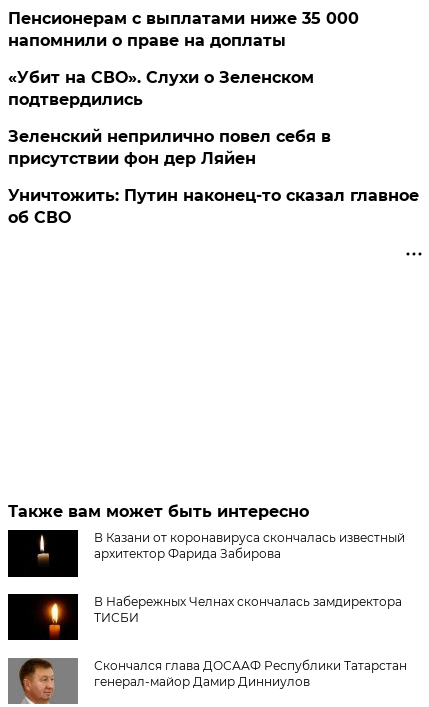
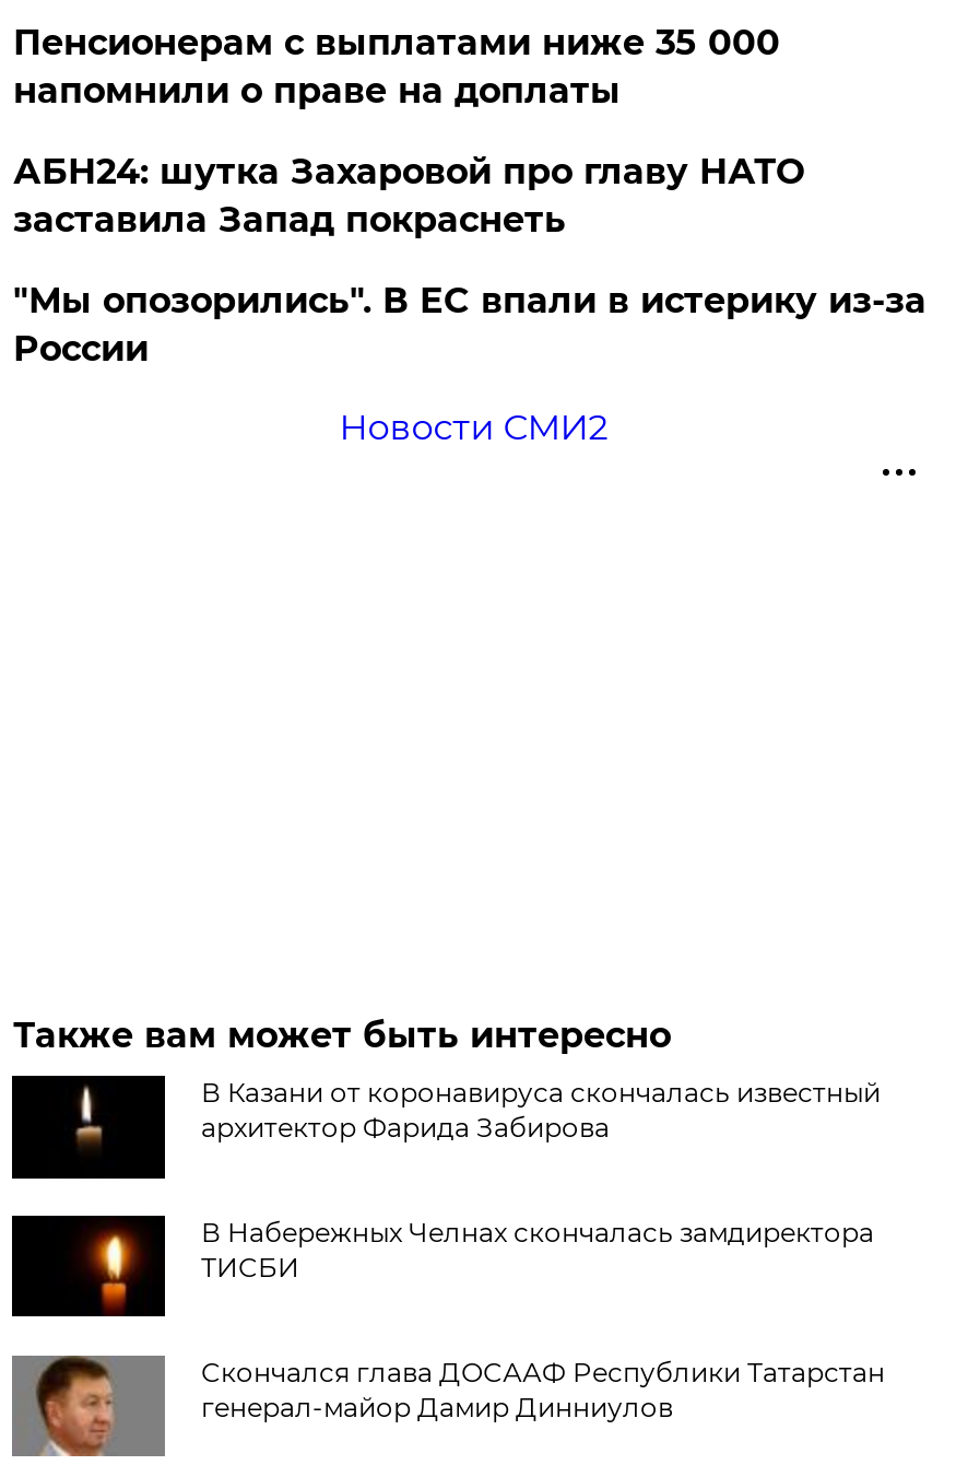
[8,68,314,109] «Убит на СВО». Слухи о Зеленском | подтвердились -> [13,151,804,241] АБН24: шутка Захаровой про главу НАТО | заставила Запад покраснеть
[8,127,331,168] Зеленский неприлично повел cебя в | присутствии фон дер Ляйен -> [13,280,926,370] "Мы опозорились". В ЕС впали в истерику из-за | России
[8,186,419,227] Уничтожить: Путин наконец-то сказал главное | об СВО -> [339,407,608,448] Новости СМИ2

